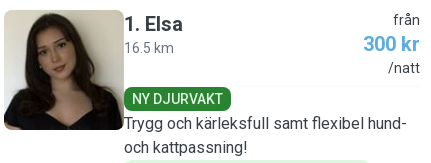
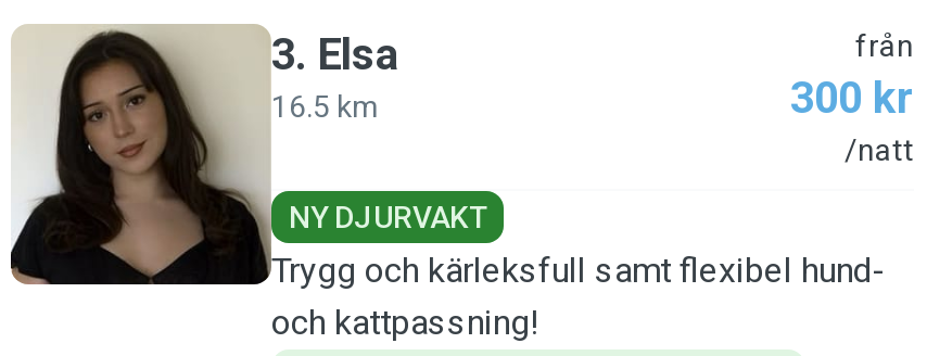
[124,12,183,36] 1. Elsa -> [271,28,399,80] 3. Elsa

